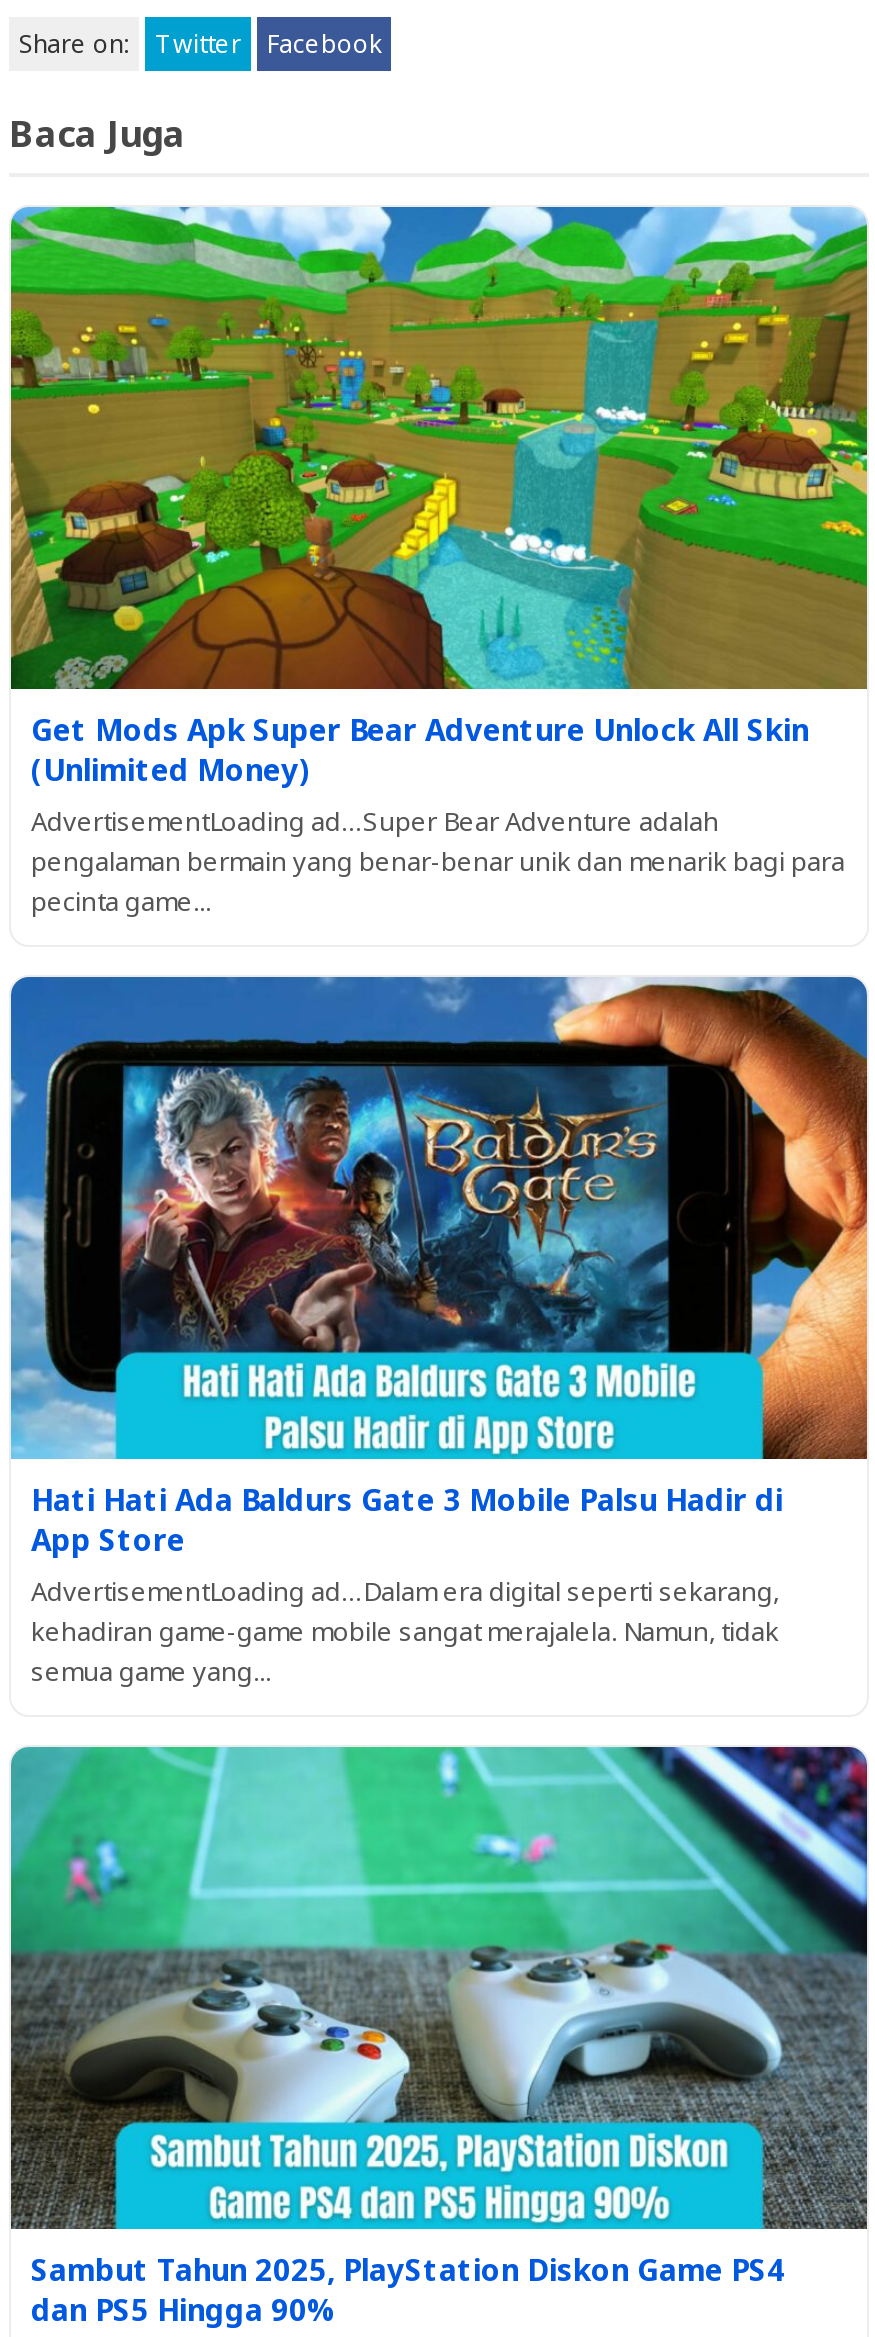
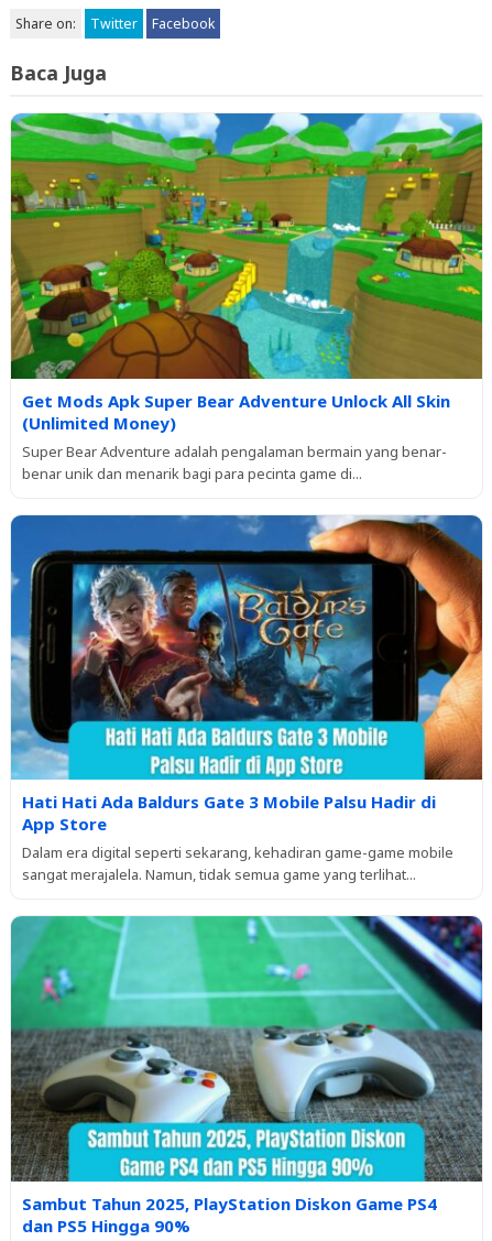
[31,803,845,919] AdvertisementLoading ad…Super Bear Adventure adalah | pengalaman bermain yang benar-benar unik dan menarik bagi para | pecinta game... -> [22,441,447,483] Super Bear Adventure adalah pengalaman bermain yang benar- | benar unik dan menarik bagi para pecinta game di...
[31,1573,779,1689] AdvertisementLoading ad…Dalam era digital seperti sekarang, | kehadiran game-game mobile sangat merajalela. Namun, tidak | semua game yang... -> [22,843,453,884] Dalam era digital seperti sekarang, kehadiran game-game mobile | sangat merajalela. Namun, tidak semua game yang terlihat...

